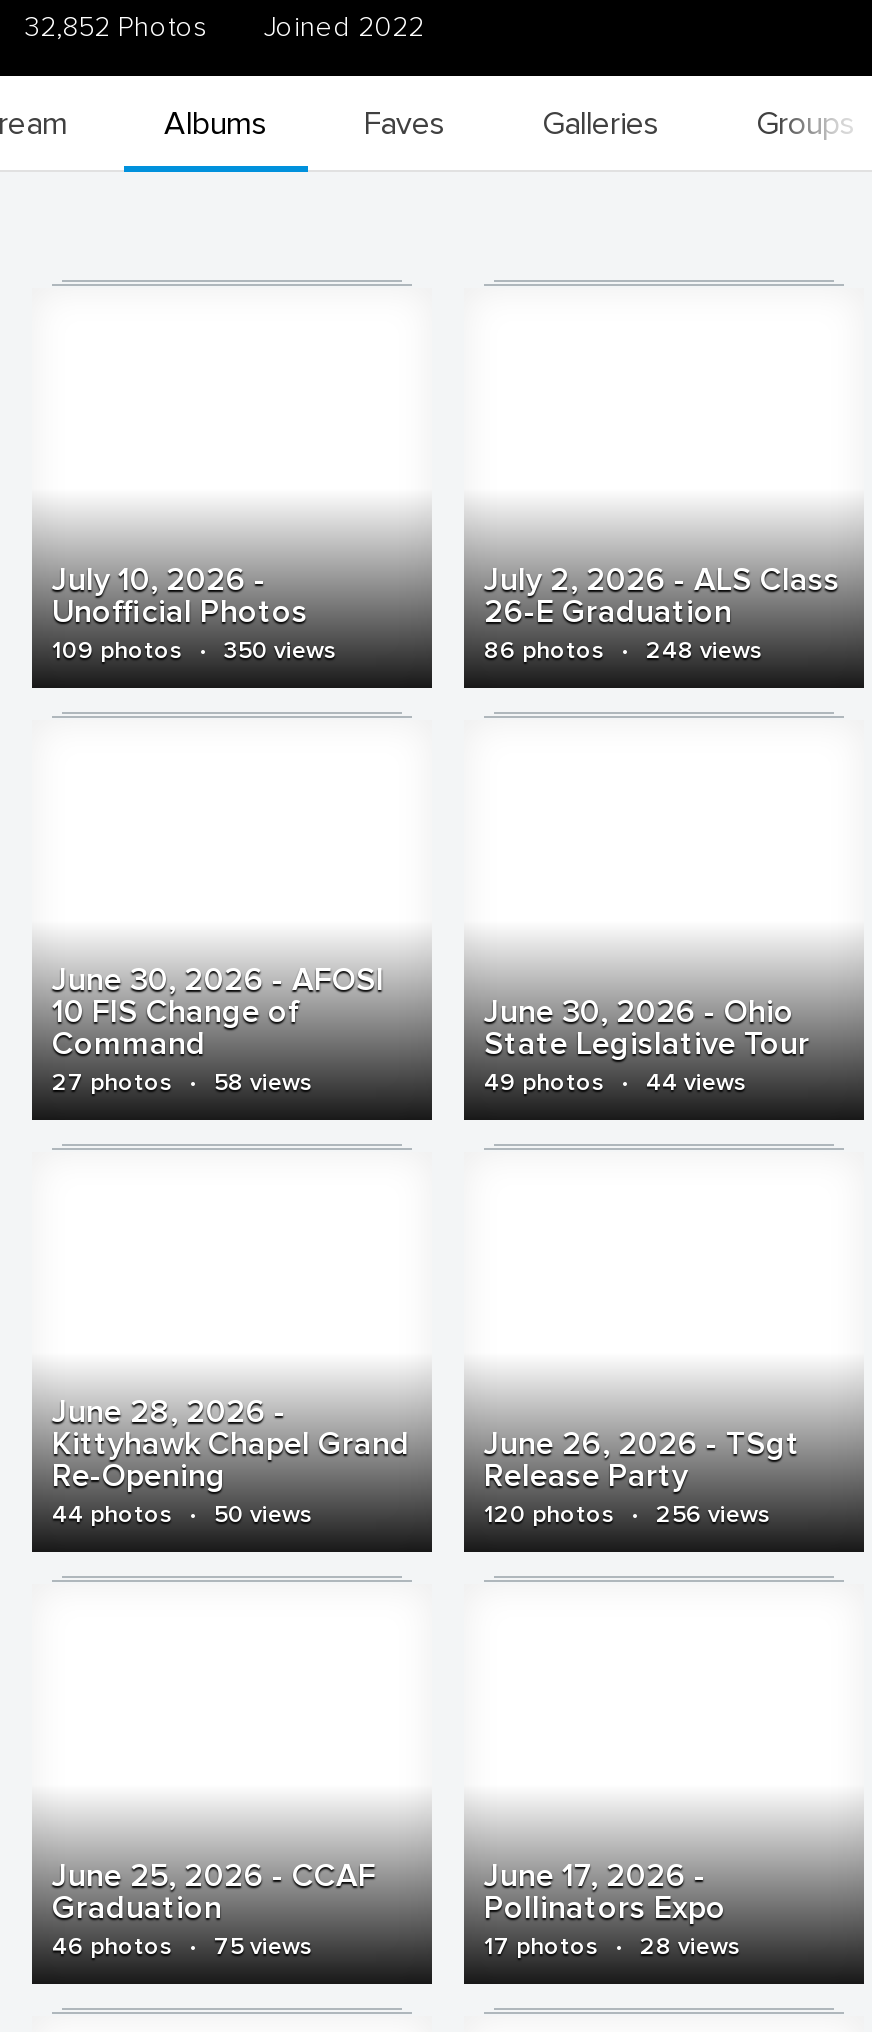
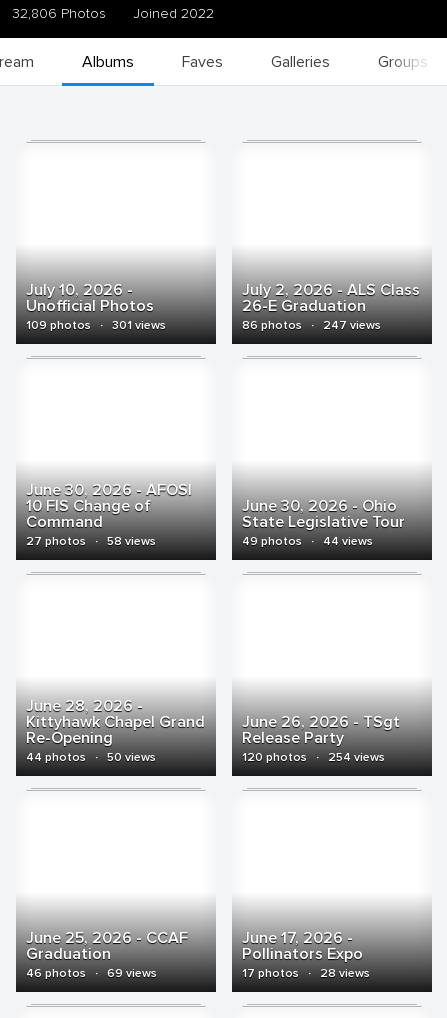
[24,10,424,44] 32,852 Photos Joined 2022 -> [12,5,214,22] 32,806 Photos Joined 2022
[52,636,336,666] 109 photos · 350 views -> [26,318,166,333] 109 photos · 301 views
[484,636,762,666] 86 photos · 248 views -> [242,318,381,333] 86 photos · 247 views
[484,1500,770,1530] 120 photos · 256 views -> [242,750,385,765] 120 photos · 254 views
[52,1932,312,1962] 46 photos · 75 views -> [26,966,157,981] 46 photos · 69 views

